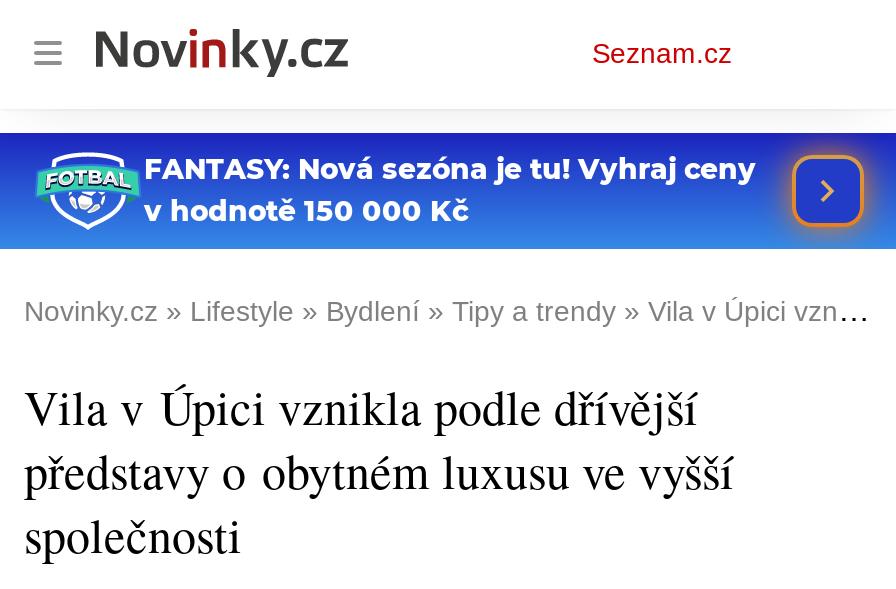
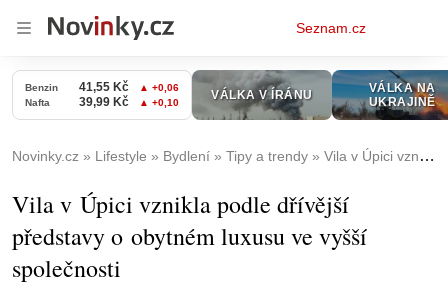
[6,131,890,251] [image] -> [3,68,445,125] [image]

